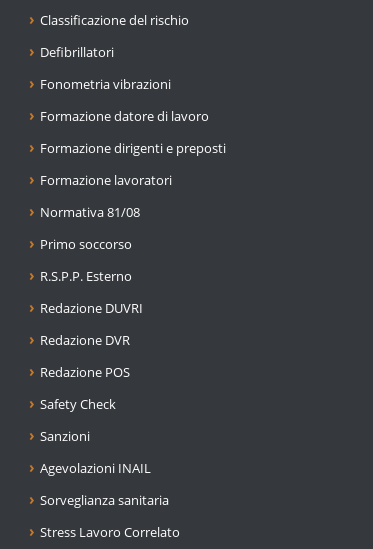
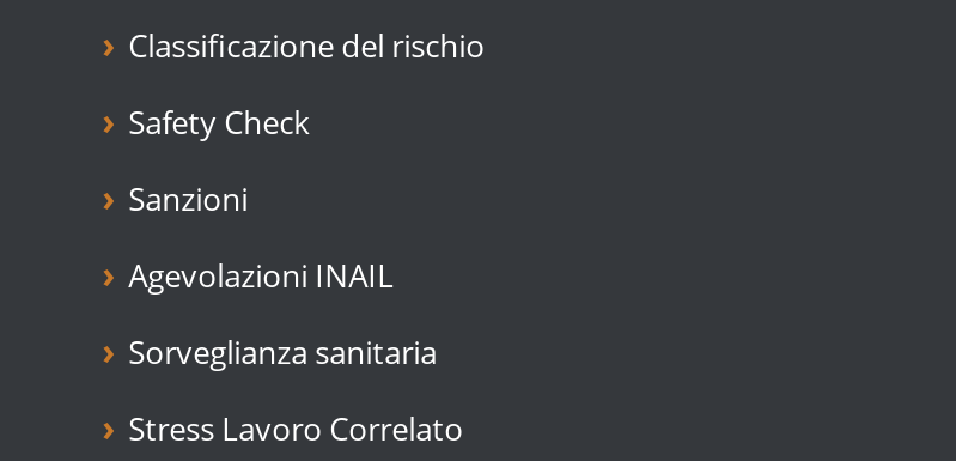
[40,42,226,380] Defibrillatori | Fonometria vibrazioni | Formazione datore di lavoro | Formazione dirigenti e preposti | Formazione lavoratori | Normativa 81/08 | Primo soccorso | R.S.P.P. Esterno | Redazione DUVRI | Redazione DVR | Redazione POS -> none

